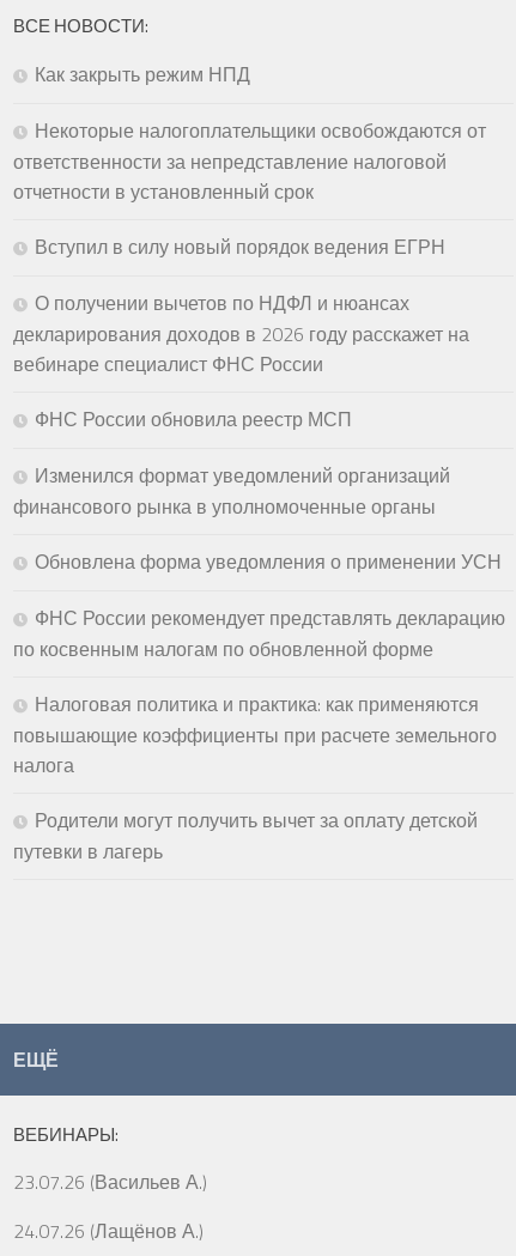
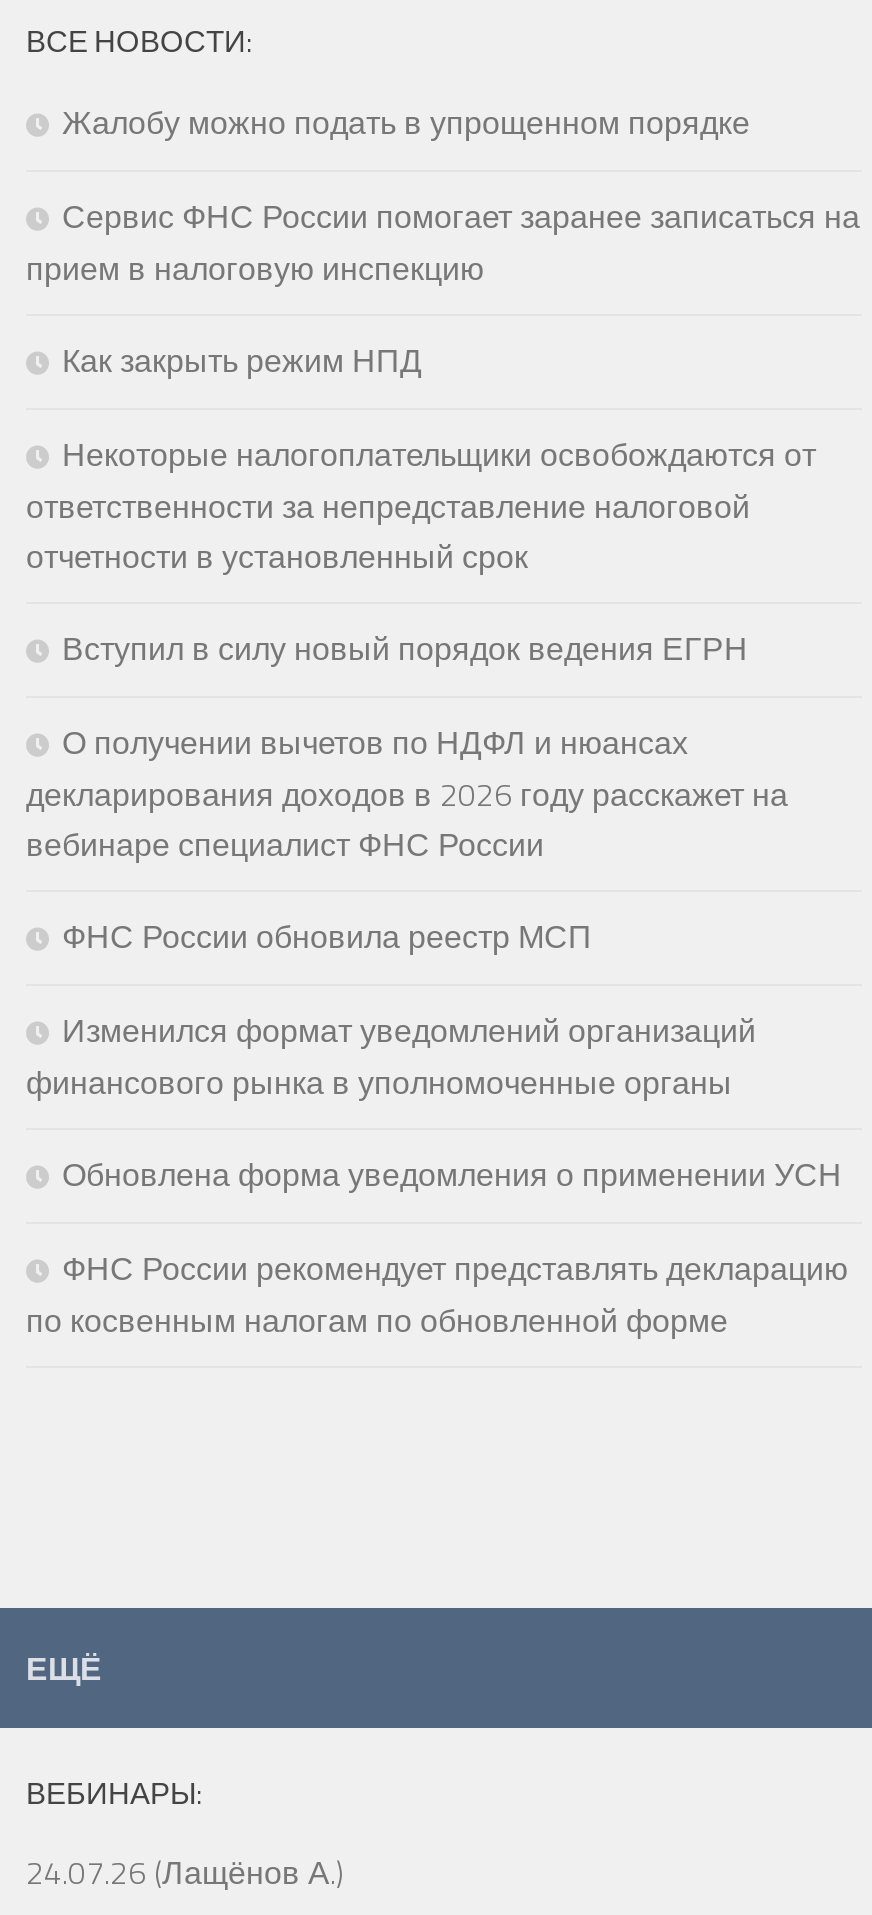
none -> [26,98,860,292] Жалобу можно подать в упрощенном порядке | Сервис ФНС России помогает заранее записаться на | прием в налоговую инспекцию
moved [13,60,505,663] -> [26,336,848,1344]: Как закрыть режим НПД | Некоторые налогоплательщики освобождаются от | ответственности за непредставление налоговой | ... | ФНС России рекомендует представлять декларацию | по косвенным налогам по обновленной форме
[13,690,497,866] Налоговая политика и практика: как применяются | повышающие коэффициенты при расчете земельного | налога | Родители могут получить вычет за оплату детской | путевки в лагерь -> none
[13,1167,207,1196] 23.07.26 (Васильев А.) -> none

